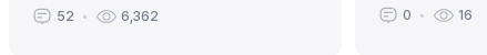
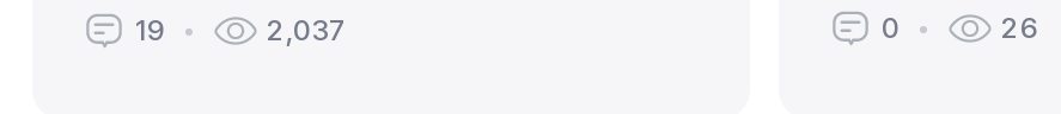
[57,9,159,24] 52 | 6,362 -> [135,14,348,47] 19 | 2,037
[458,8,473,23] 16 -> [1001,12,1039,45] 26

